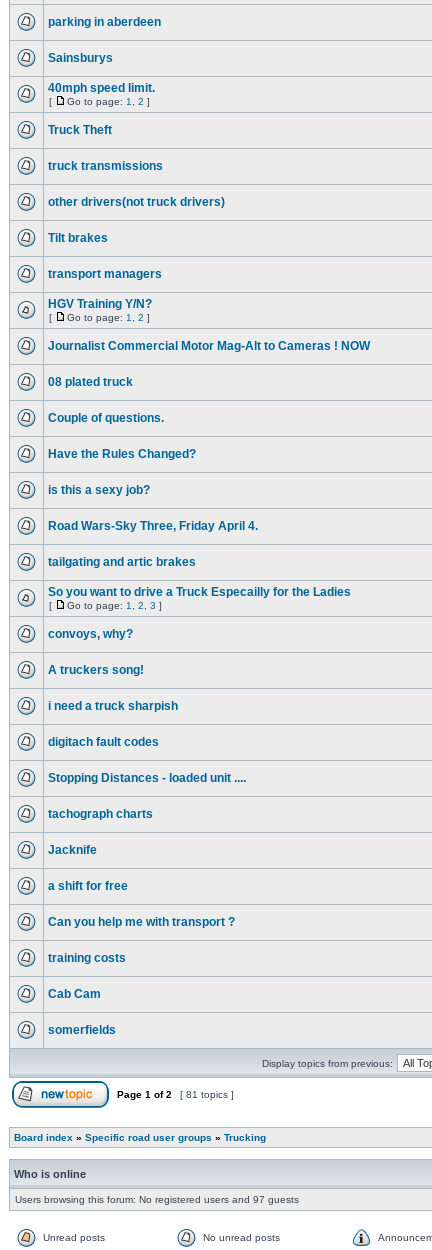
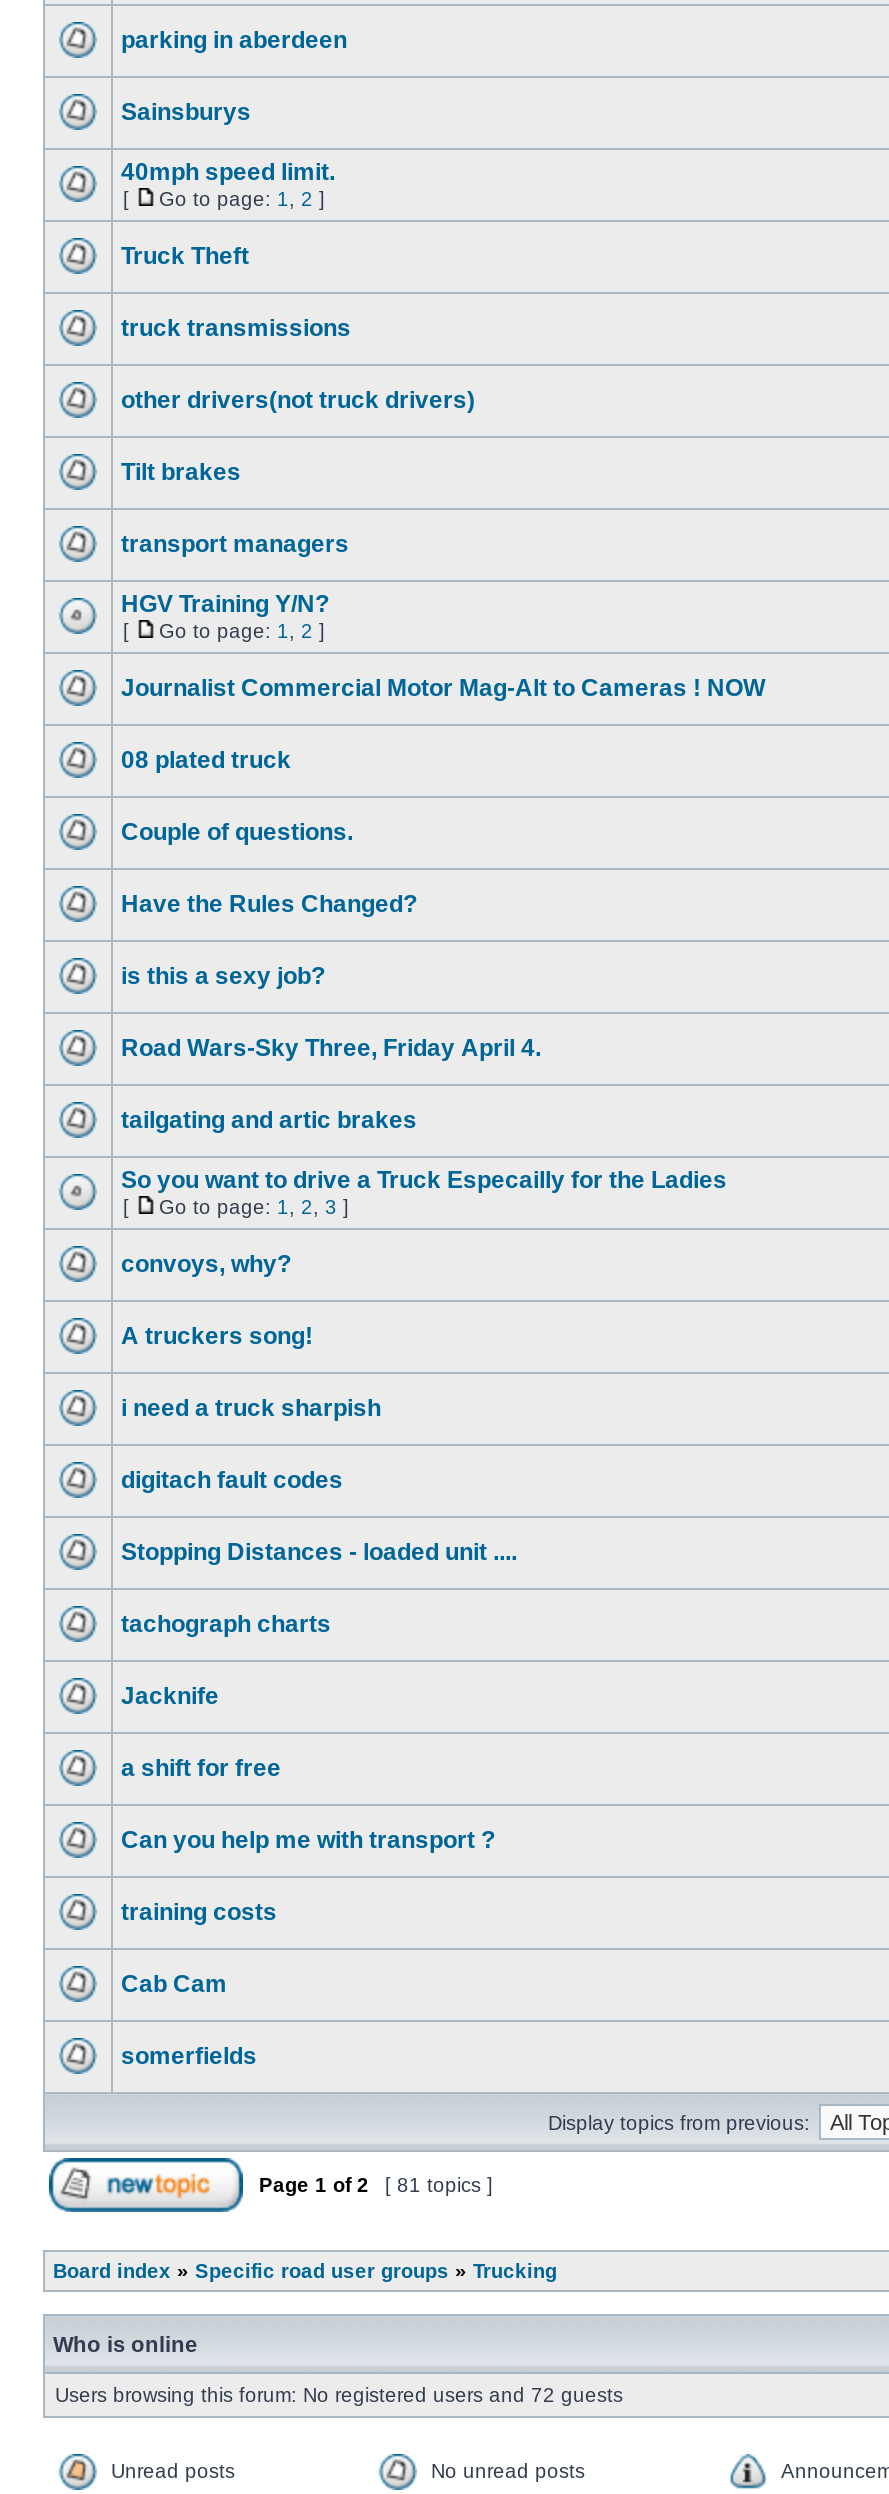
[15,1194,299,1205] Users browsing this forum: No registered users and 97 guests -> [55,2384,623,2406] Users browsing this forum: No registered users and 72 guests

